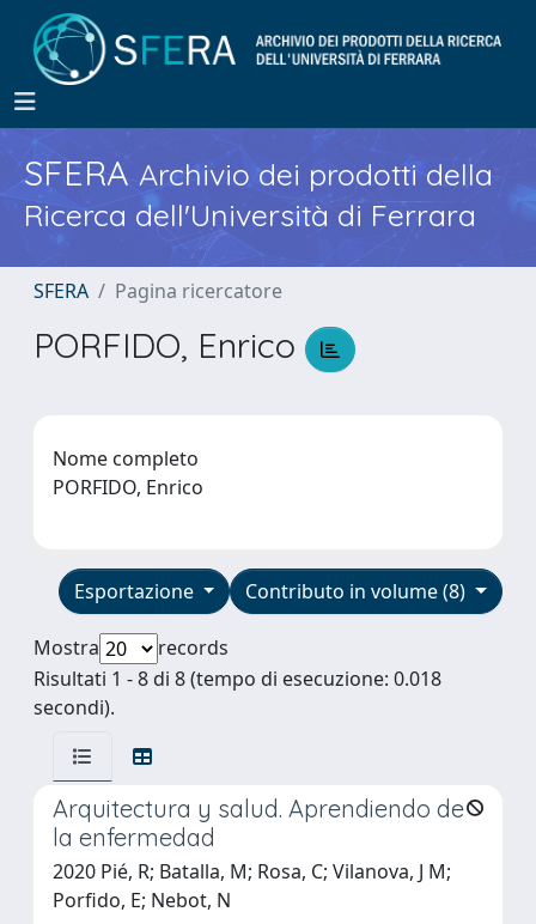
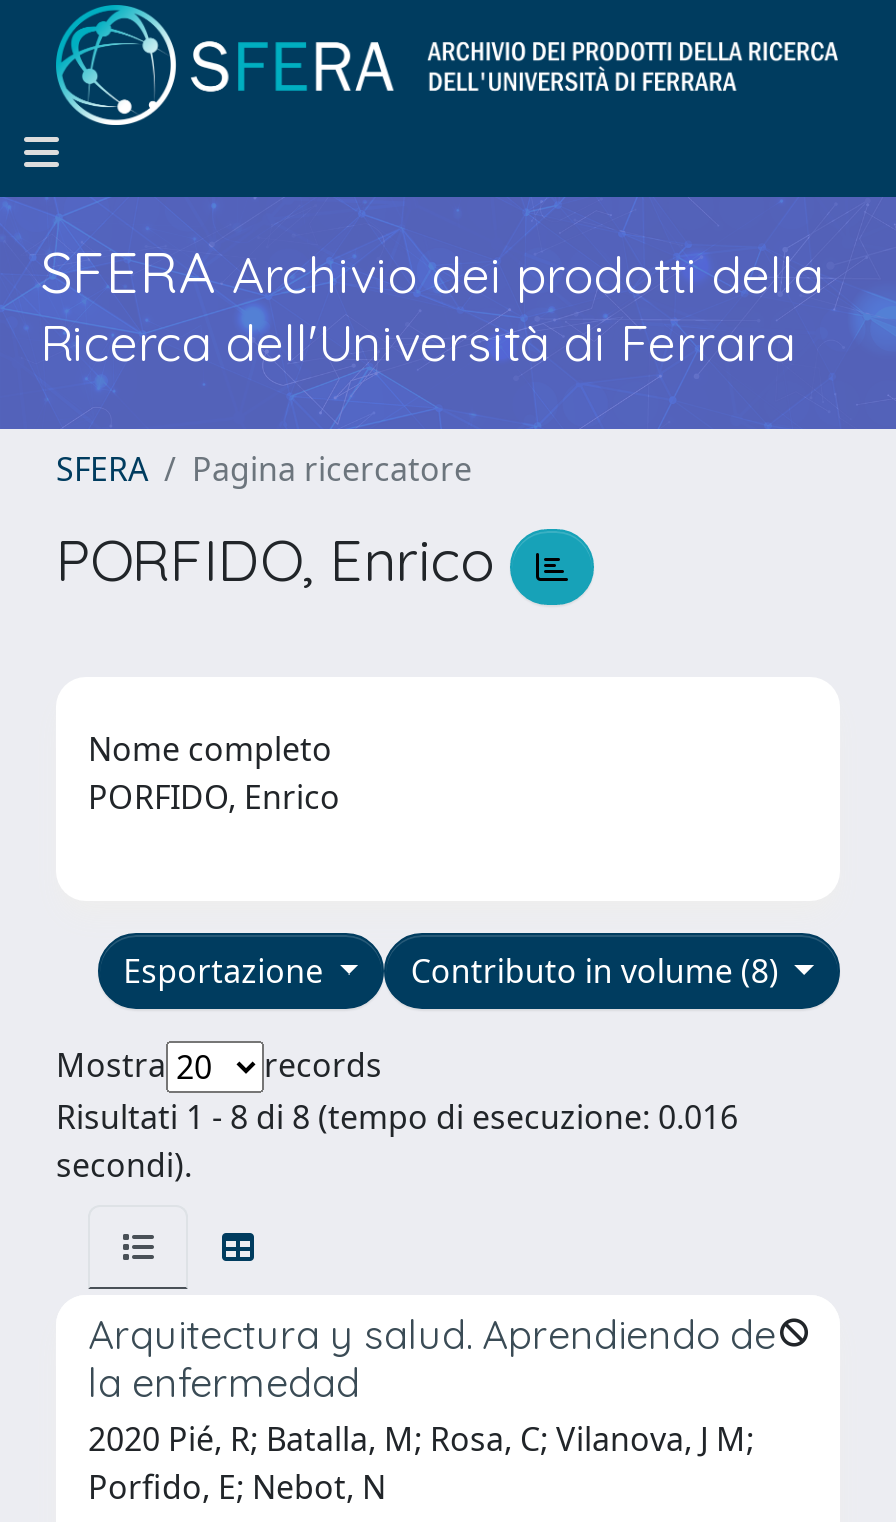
[33,665,441,692] Risultati 1 - 8 di 8 (tempo di esecuzione: 0.018 -> [56,1095,738,1139] Risultati 1 - 8 di 8 (tempo di esecuzione: 0.016

